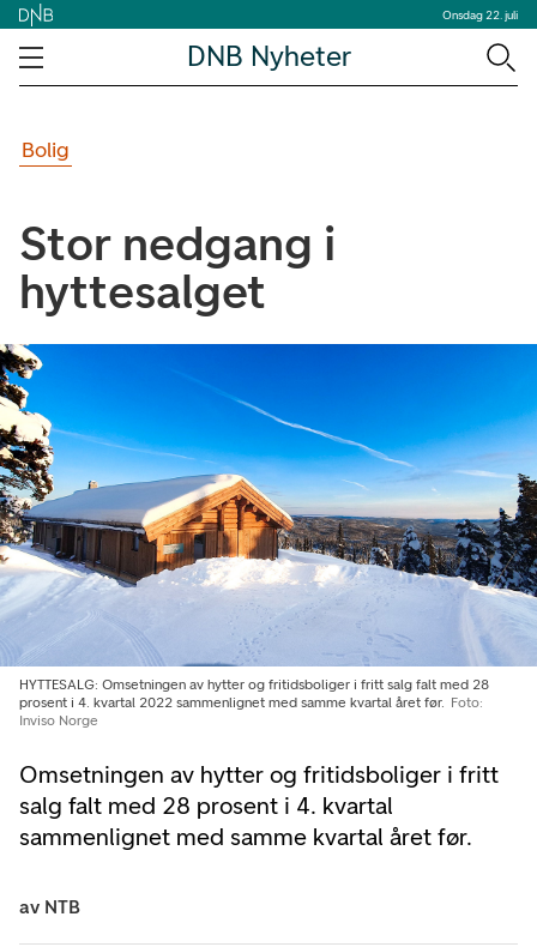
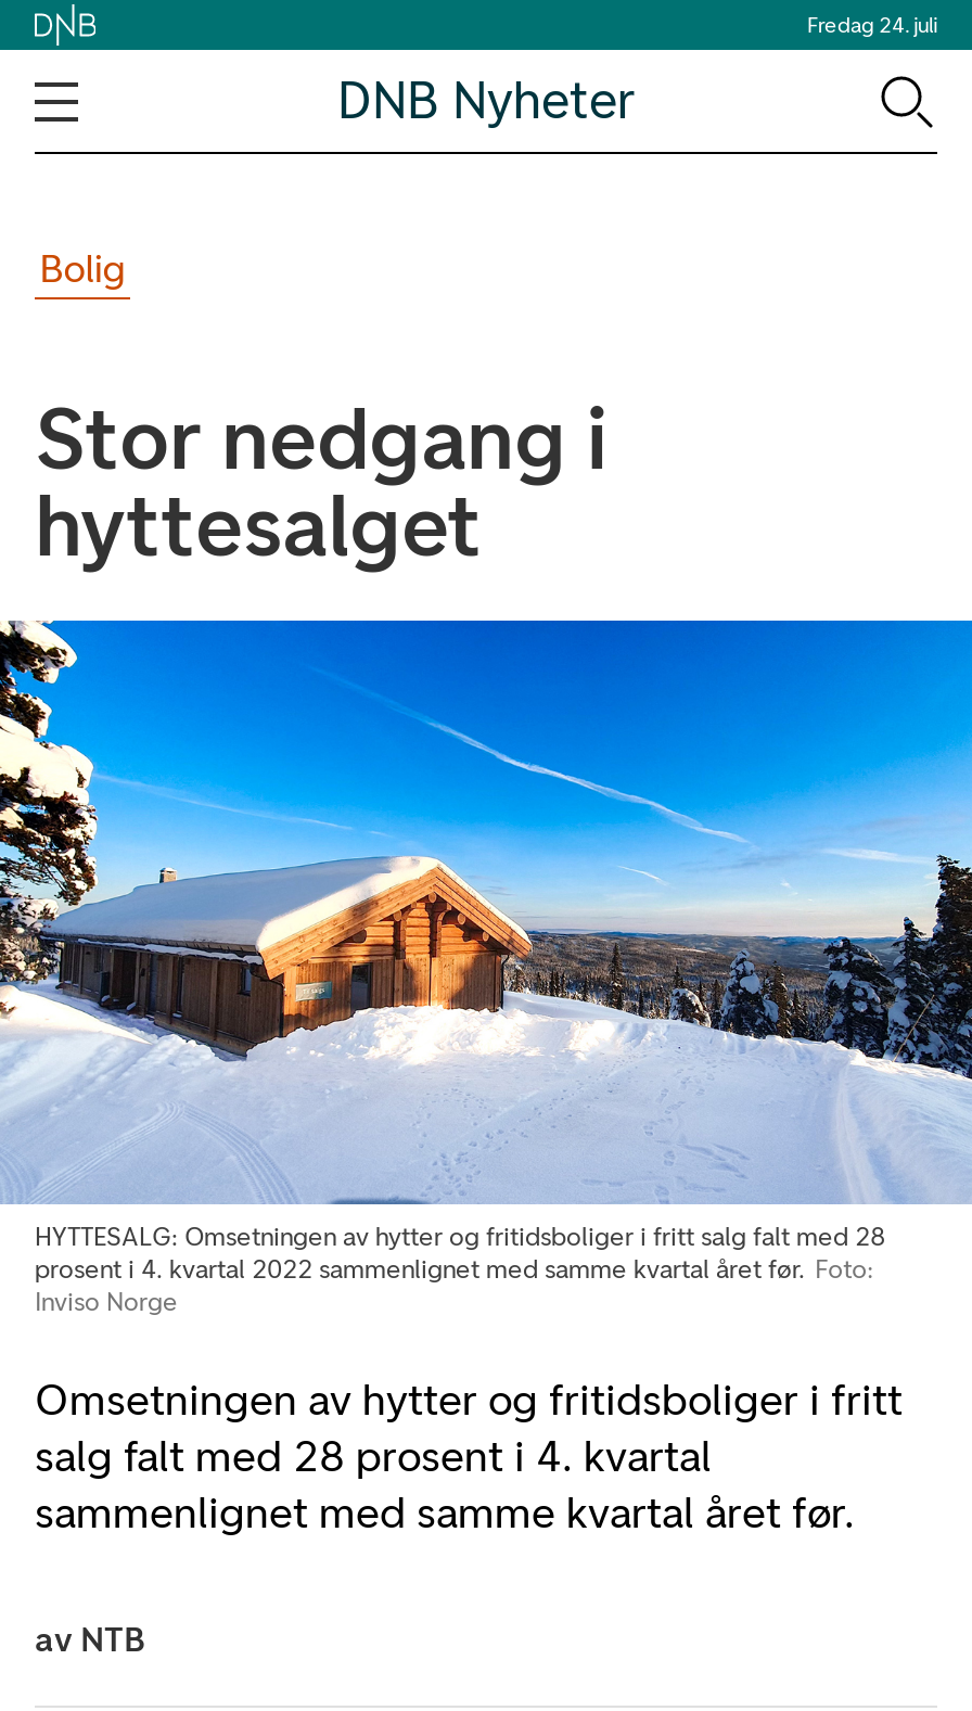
[442,7,518,22] Onsdag 22. juli -> [807,10,937,38] Fredag 24. juli

